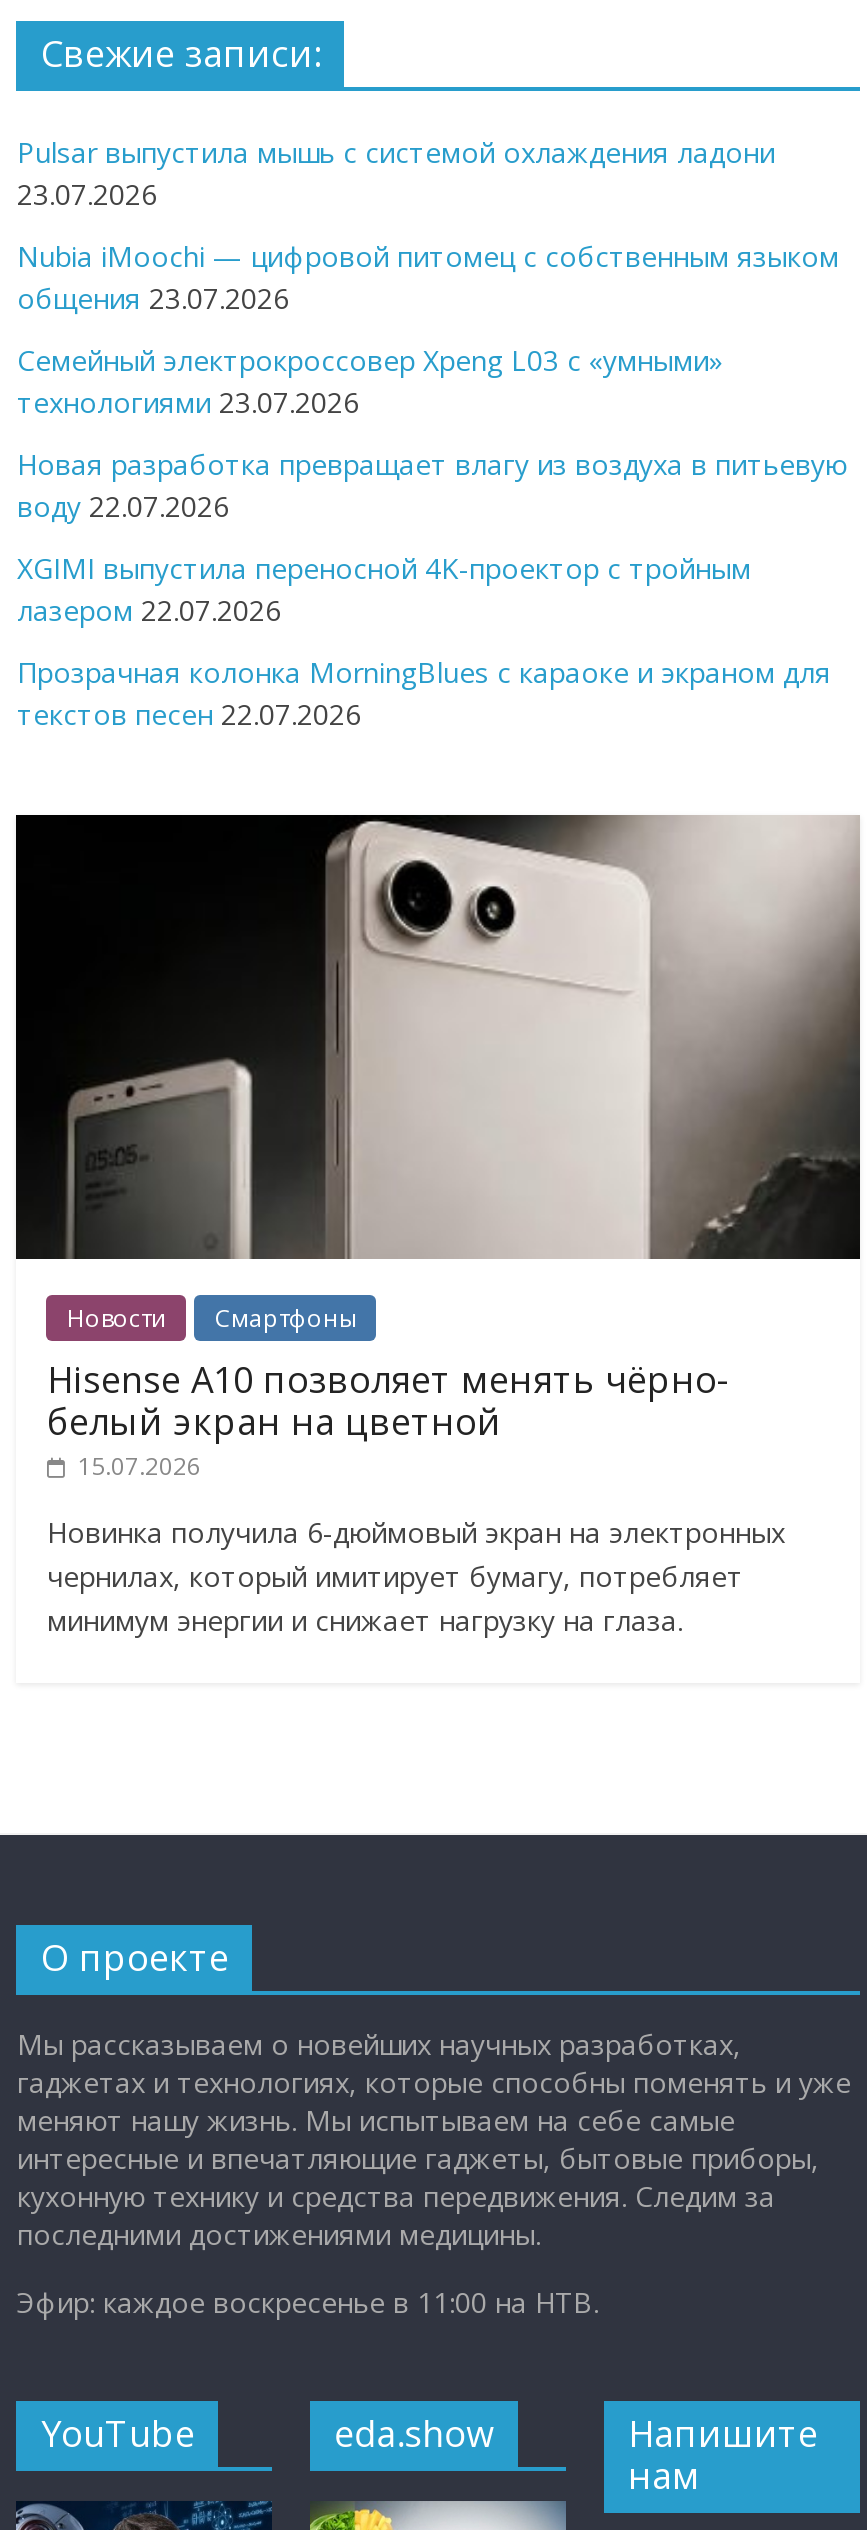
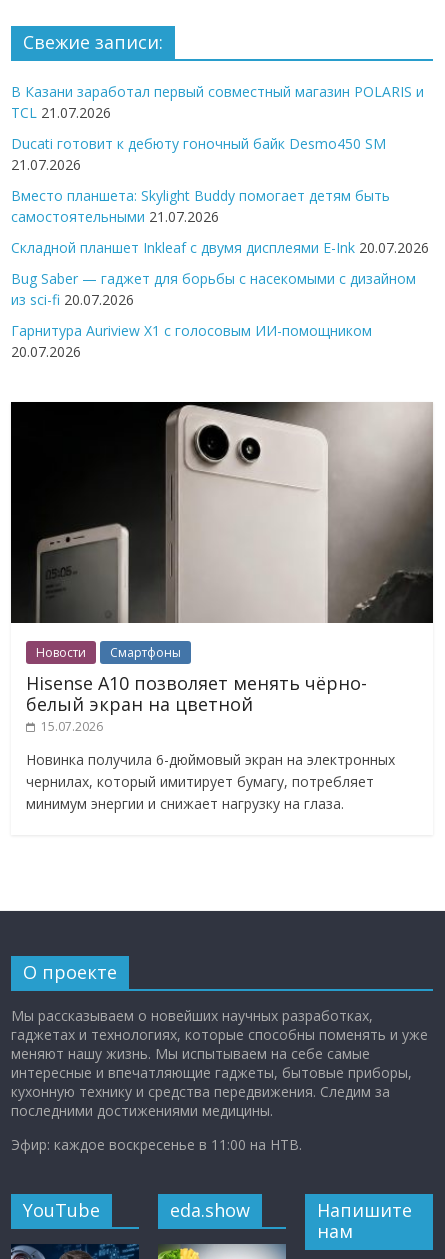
[17,133,775,213] Pulsar выпустила мышь с системой охлаждения ладони | 23.07.2026 -> [11,82,424,122] В Казани заработал первый совместный магазин POLARIS и | TCL 21.07.2026
[17,237,839,317] Nubia iMoochi — цифровой питомец с собственным языком | общения 23.07.2026 -> [11,134,386,174] Ducati готовит к дебюту гоночный байк Desmo450 SM | 21.07.2026
[17,341,723,421] Семейный электрокроссовер Xpeng L03 с «умными» | технологиями 23.07.2026 -> [11,186,390,226] Вместо планшета: Skylight Buddy помогает детям быть | самостоятельными 21.07.2026
[17,445,847,525] Новая разработка превращает влагу из воздуха в питьевую | воду 22.07.2026 -> [11,238,429,257] Складной планшет Inkleaf с двумя дисплеями E-Ink 20.07.2026
[17,549,751,629] XGIMI выпустила переносной 4K-проектор с тройным | лазером 22.07.2026 -> [11,269,416,309] Bug Saber — гаджет для борьбы с насекомыми с дизайном | из sci-fi 20.07.2026
[17,653,831,733] Прозрачная колонка MorningBlues с караоке и экраном для | текстов песен 22.07.2026 -> [11,321,372,361] Гарнитура Auriview X1 с голосовым ИИ-помощником | 20.07.2026

